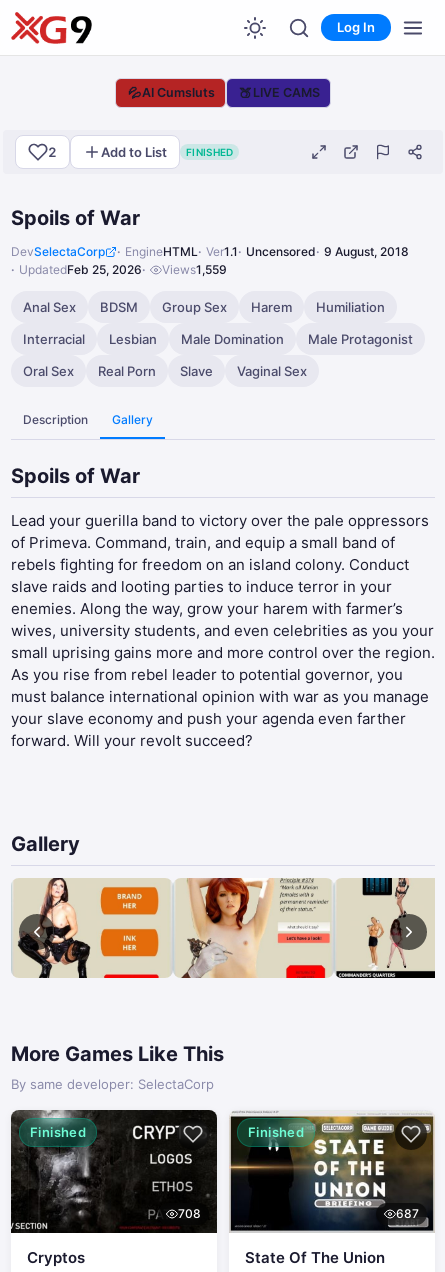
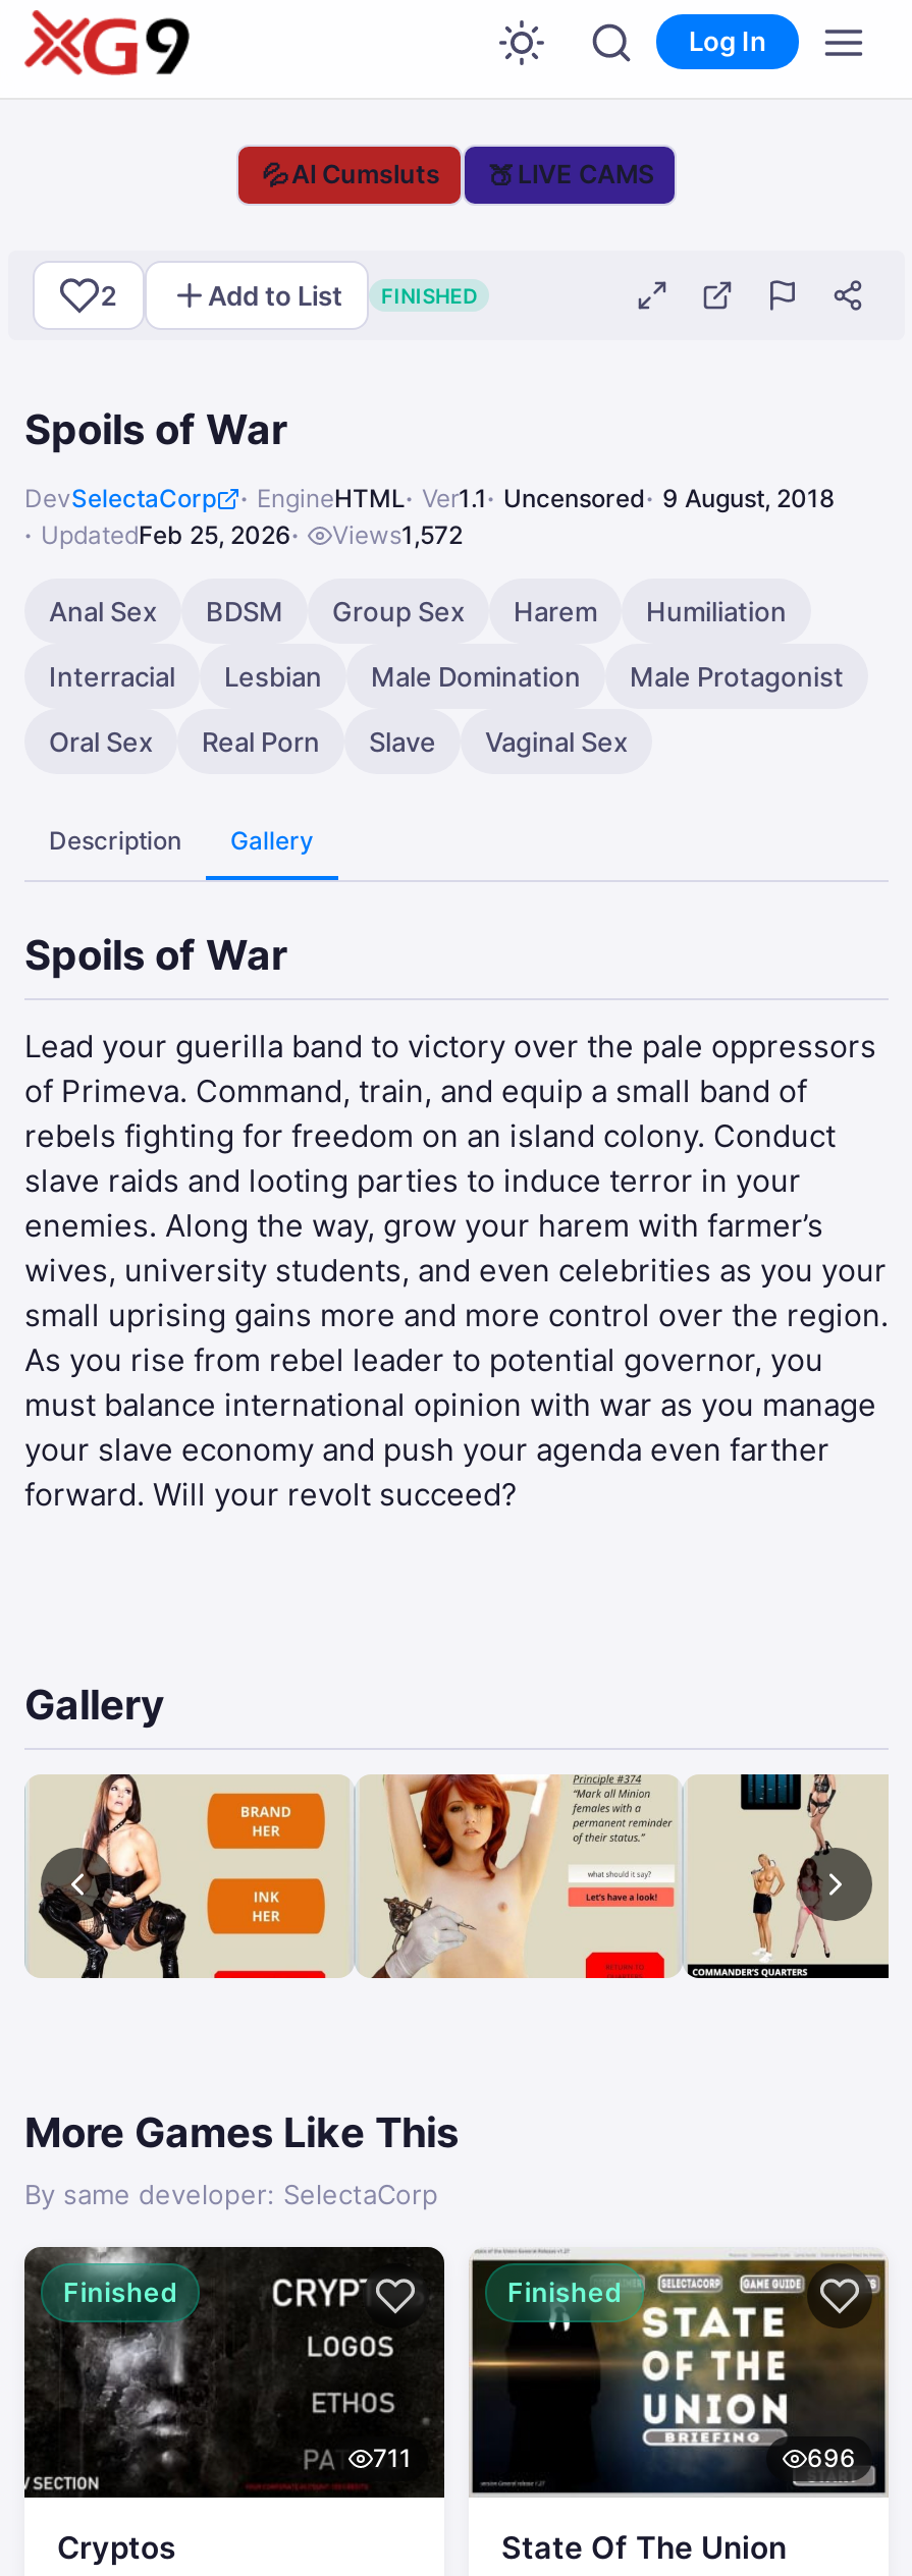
[19,262,227,277] UpdatedFeb 25, 2026 Views1,559 -> [41,519,463,550] UpdatedFeb 25, 2026 Views1,572
[178,1206,201,1221] 708 -> [373,2442,412,2473] 711
[396,1206,419,1221] 687 -> [807,2442,856,2473] 696

